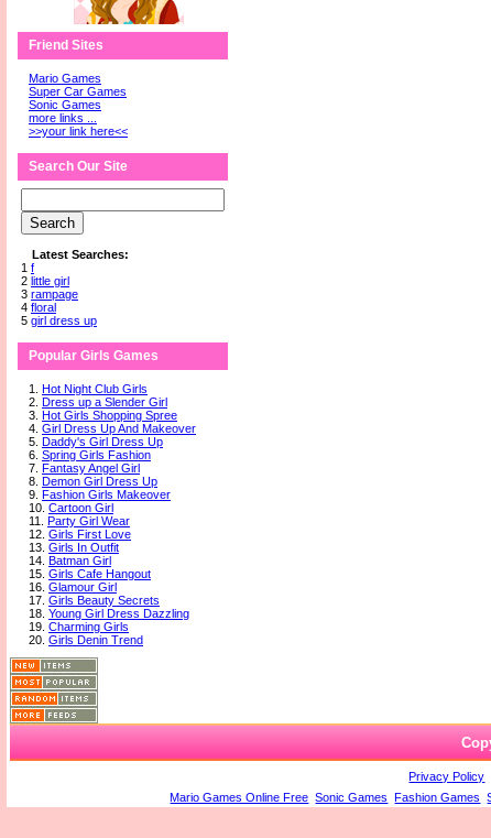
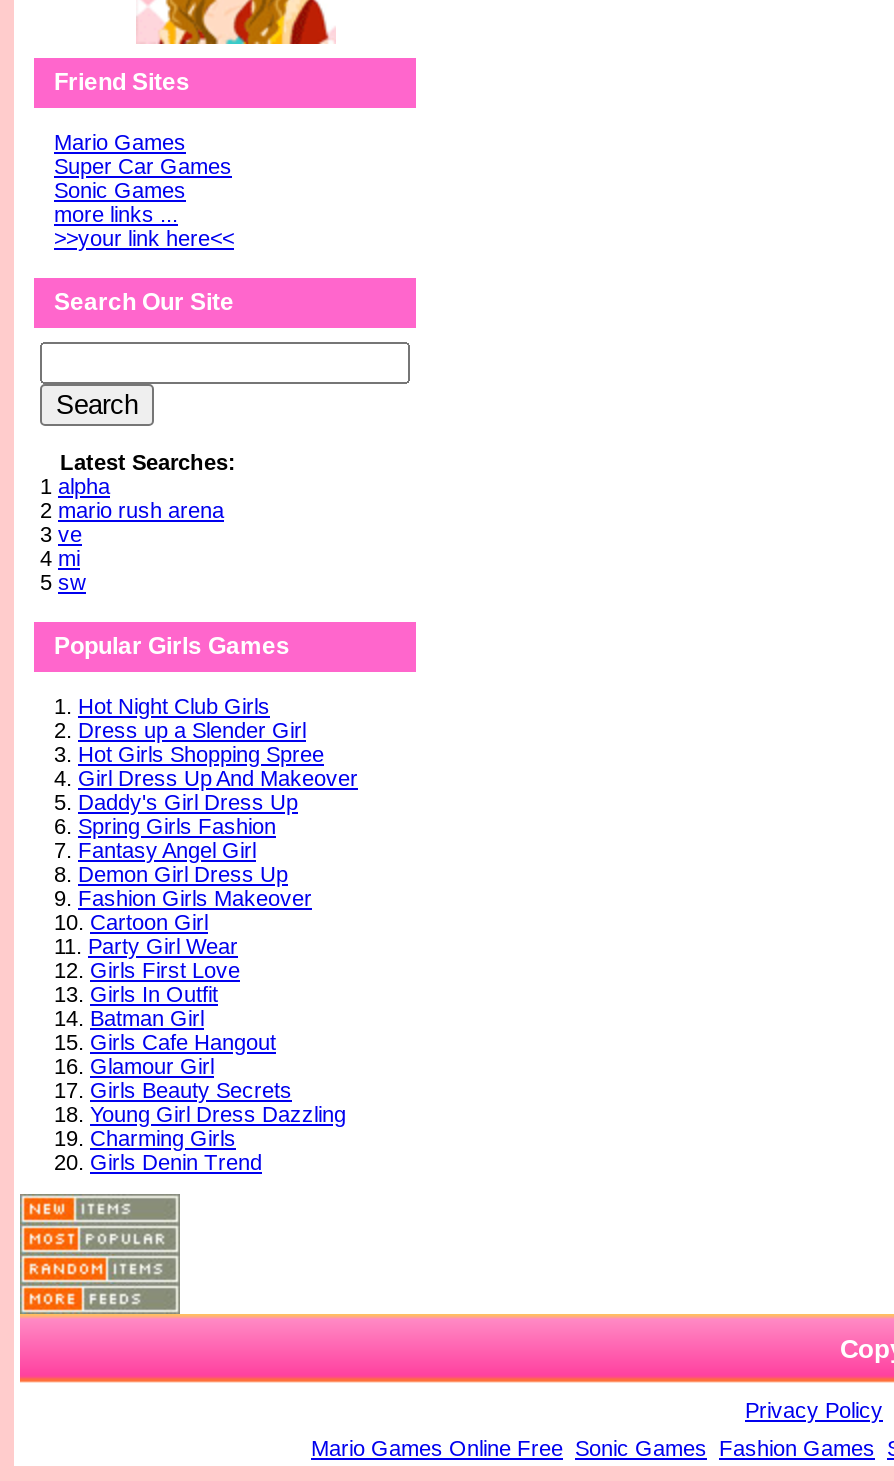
[21,261,97,327] 1 f | 2 little girl | 3 rampage | 4 floral | 5 girl dress up -> [40,474,224,594] 1 alpha | 2 mario rush arena | 3 ve | 4 mi | 5 sw

